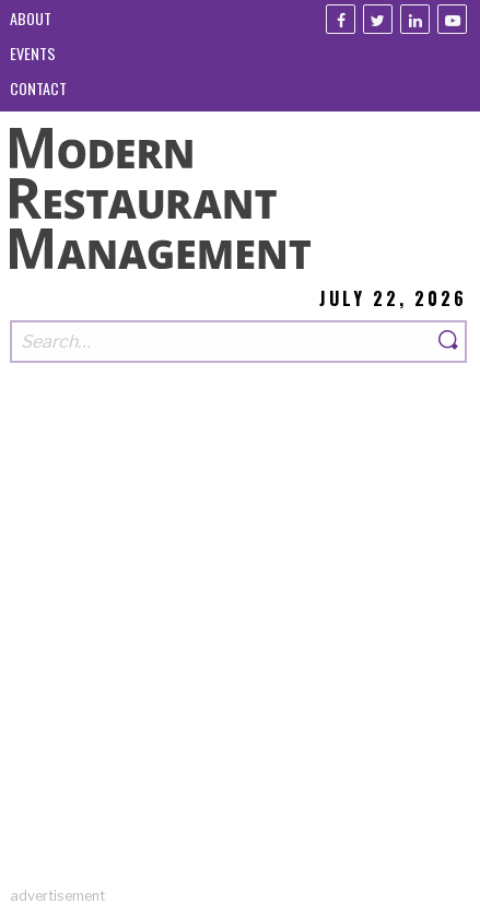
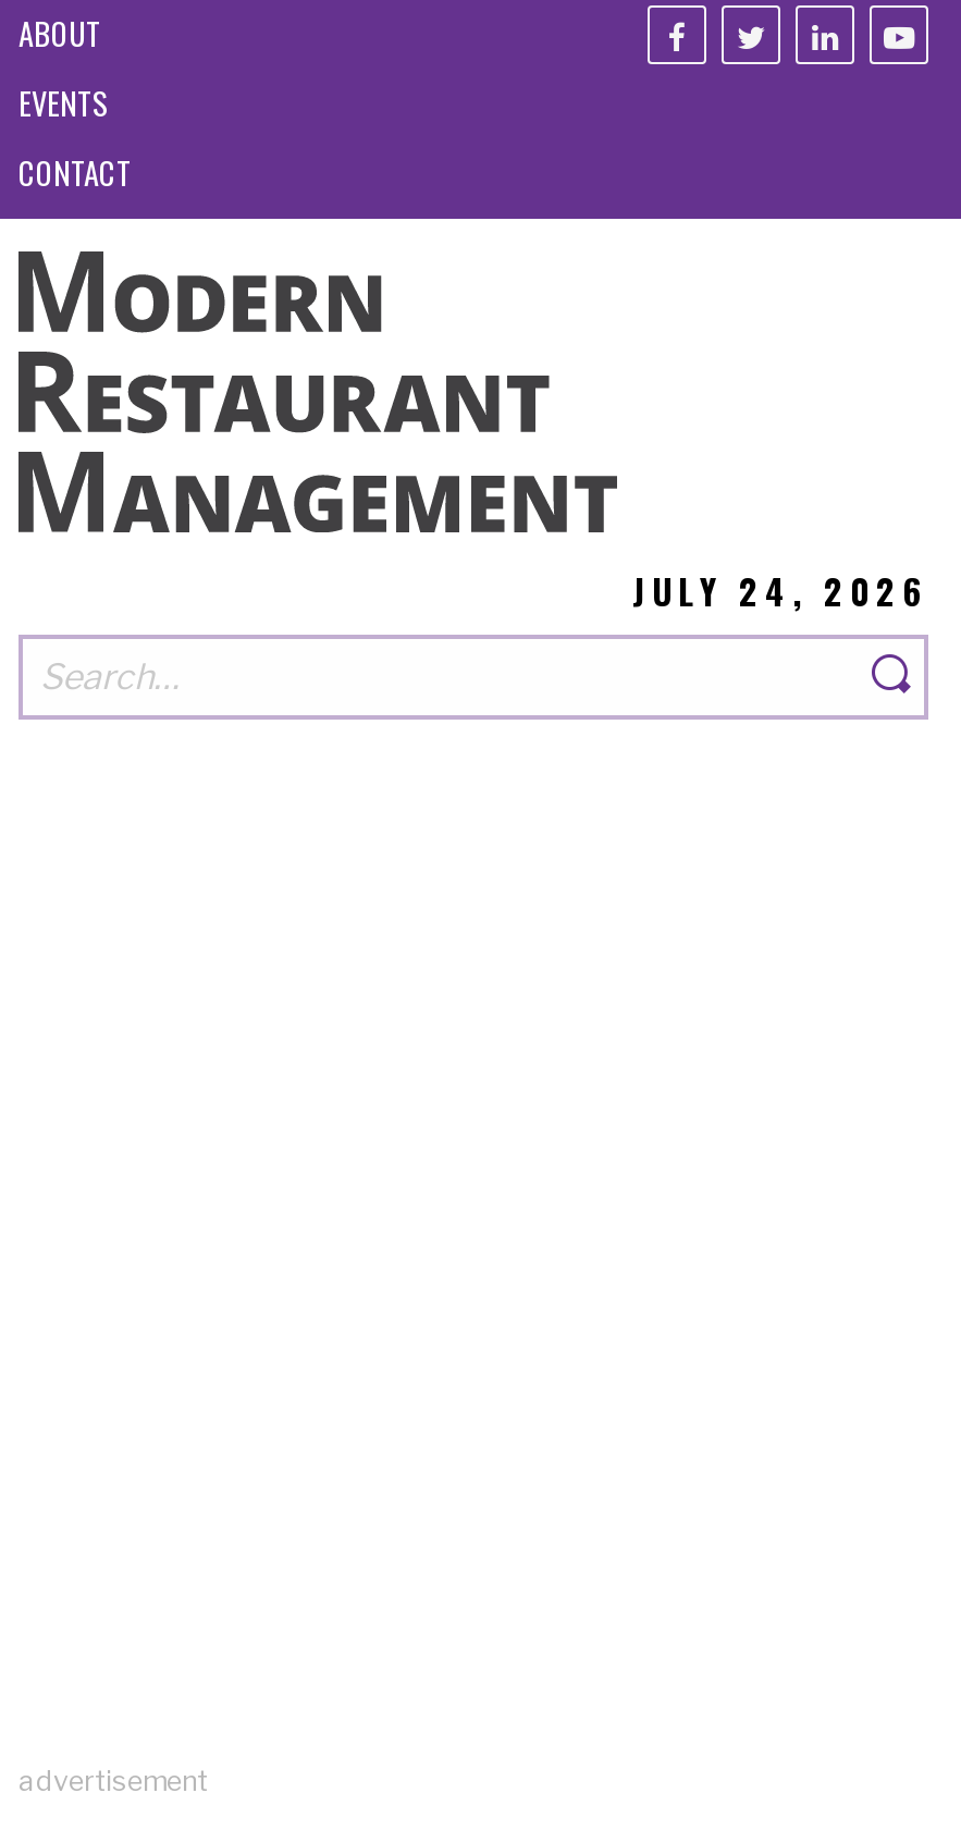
[319,285,467,311] JULY 22, 2026 -> [632,565,928,617] JULY 24, 2026

